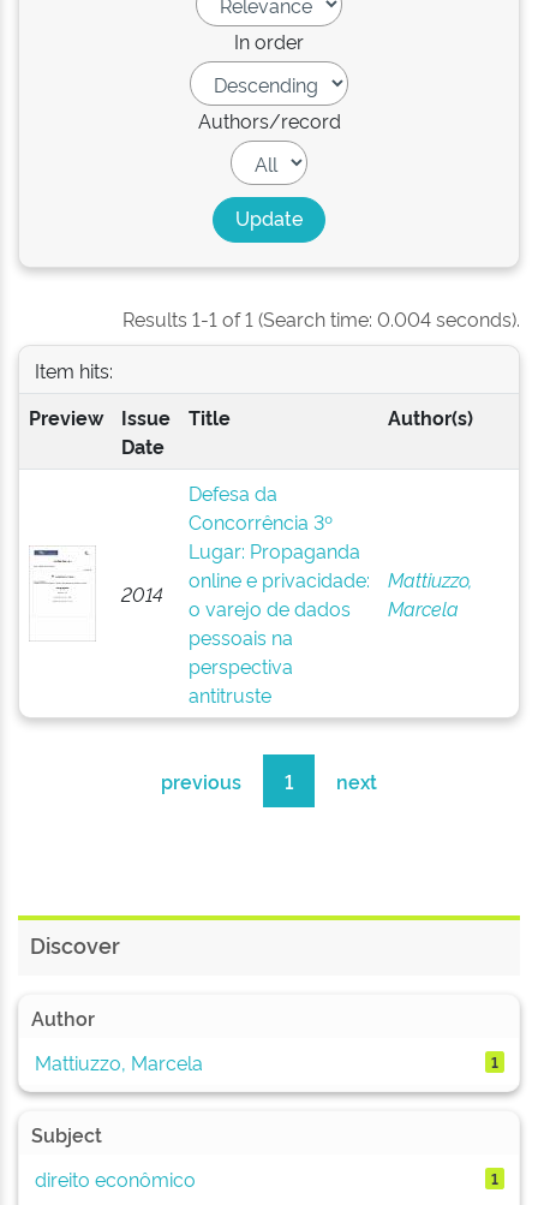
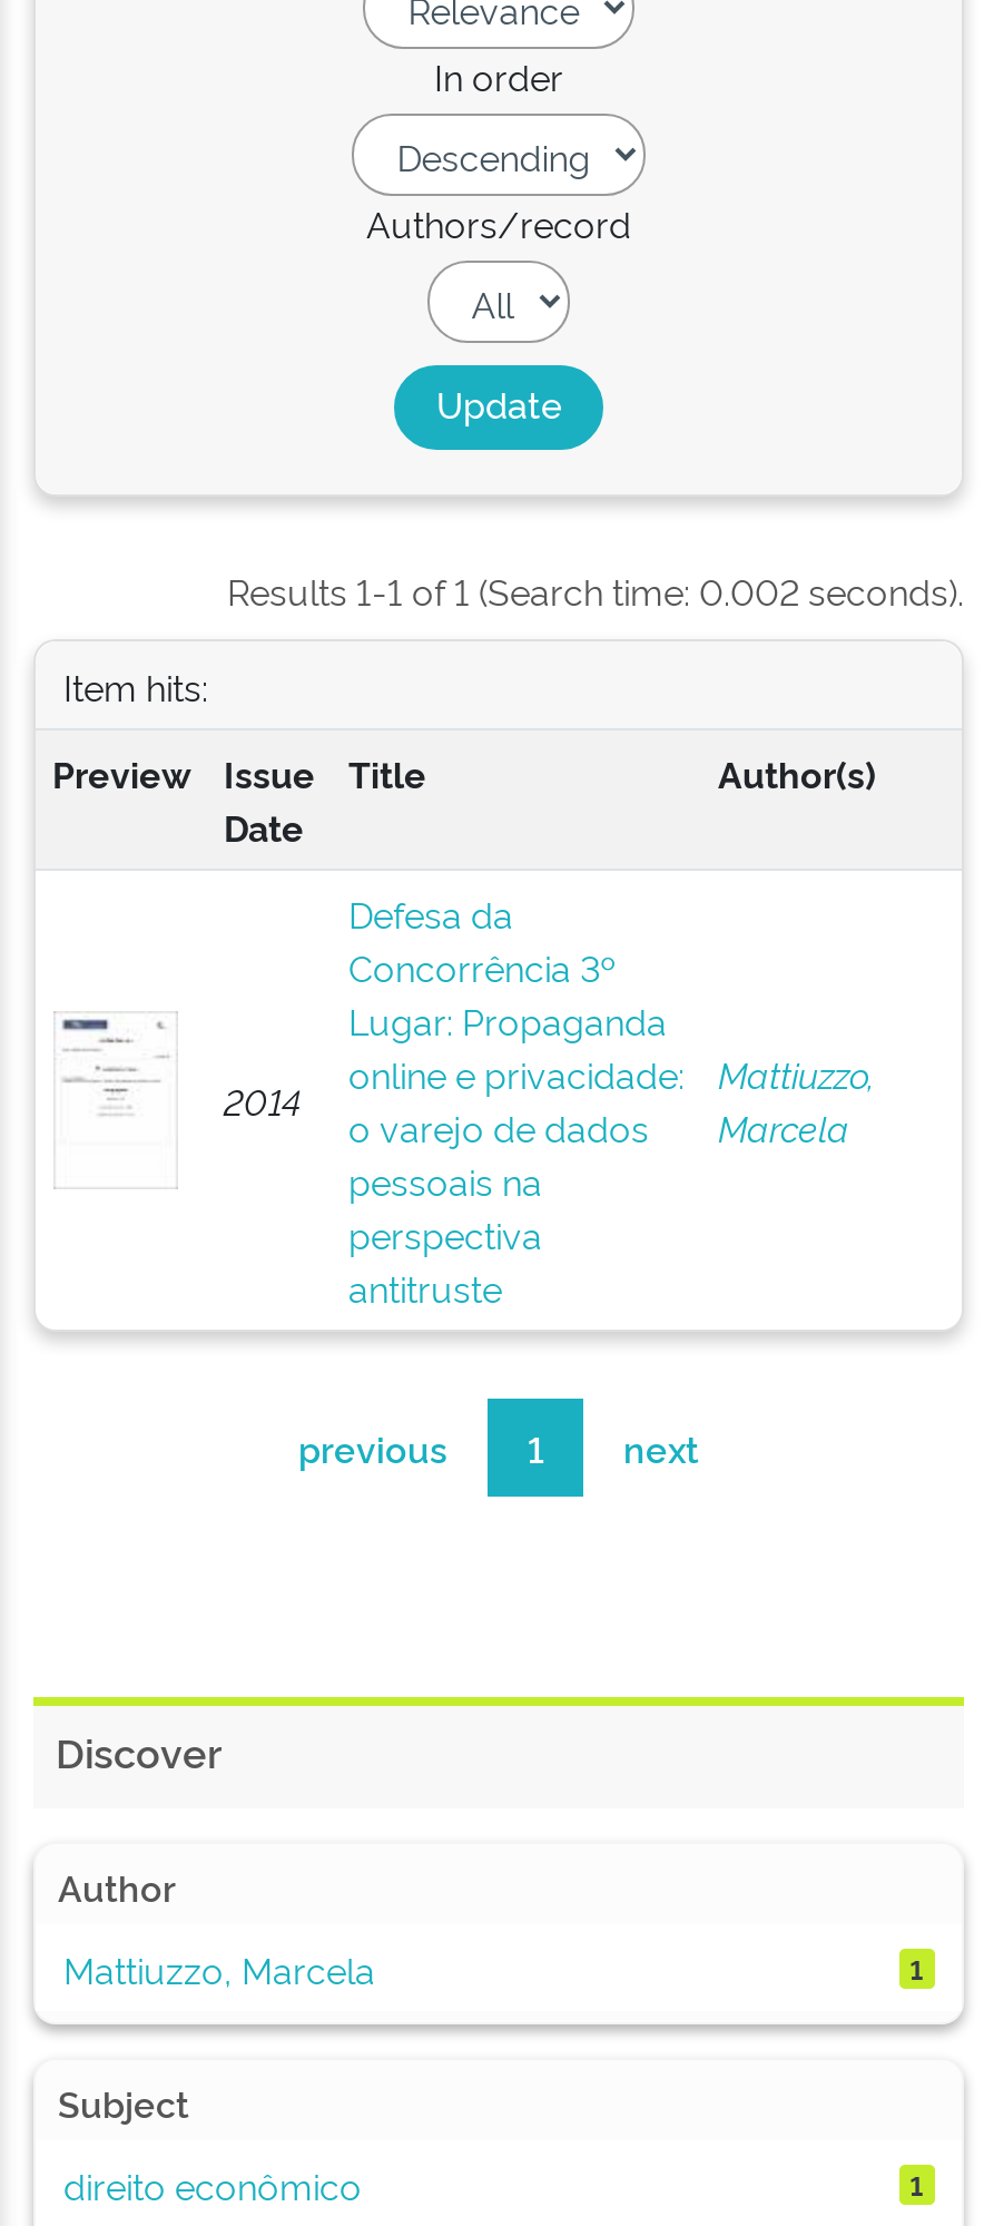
[122,305,520,332] Results 1-1 of 1 (Search time: 0.004 seconds). -> [227,566,964,615] Results 1-1 of 1 (Search time: 0.002 seconds).

